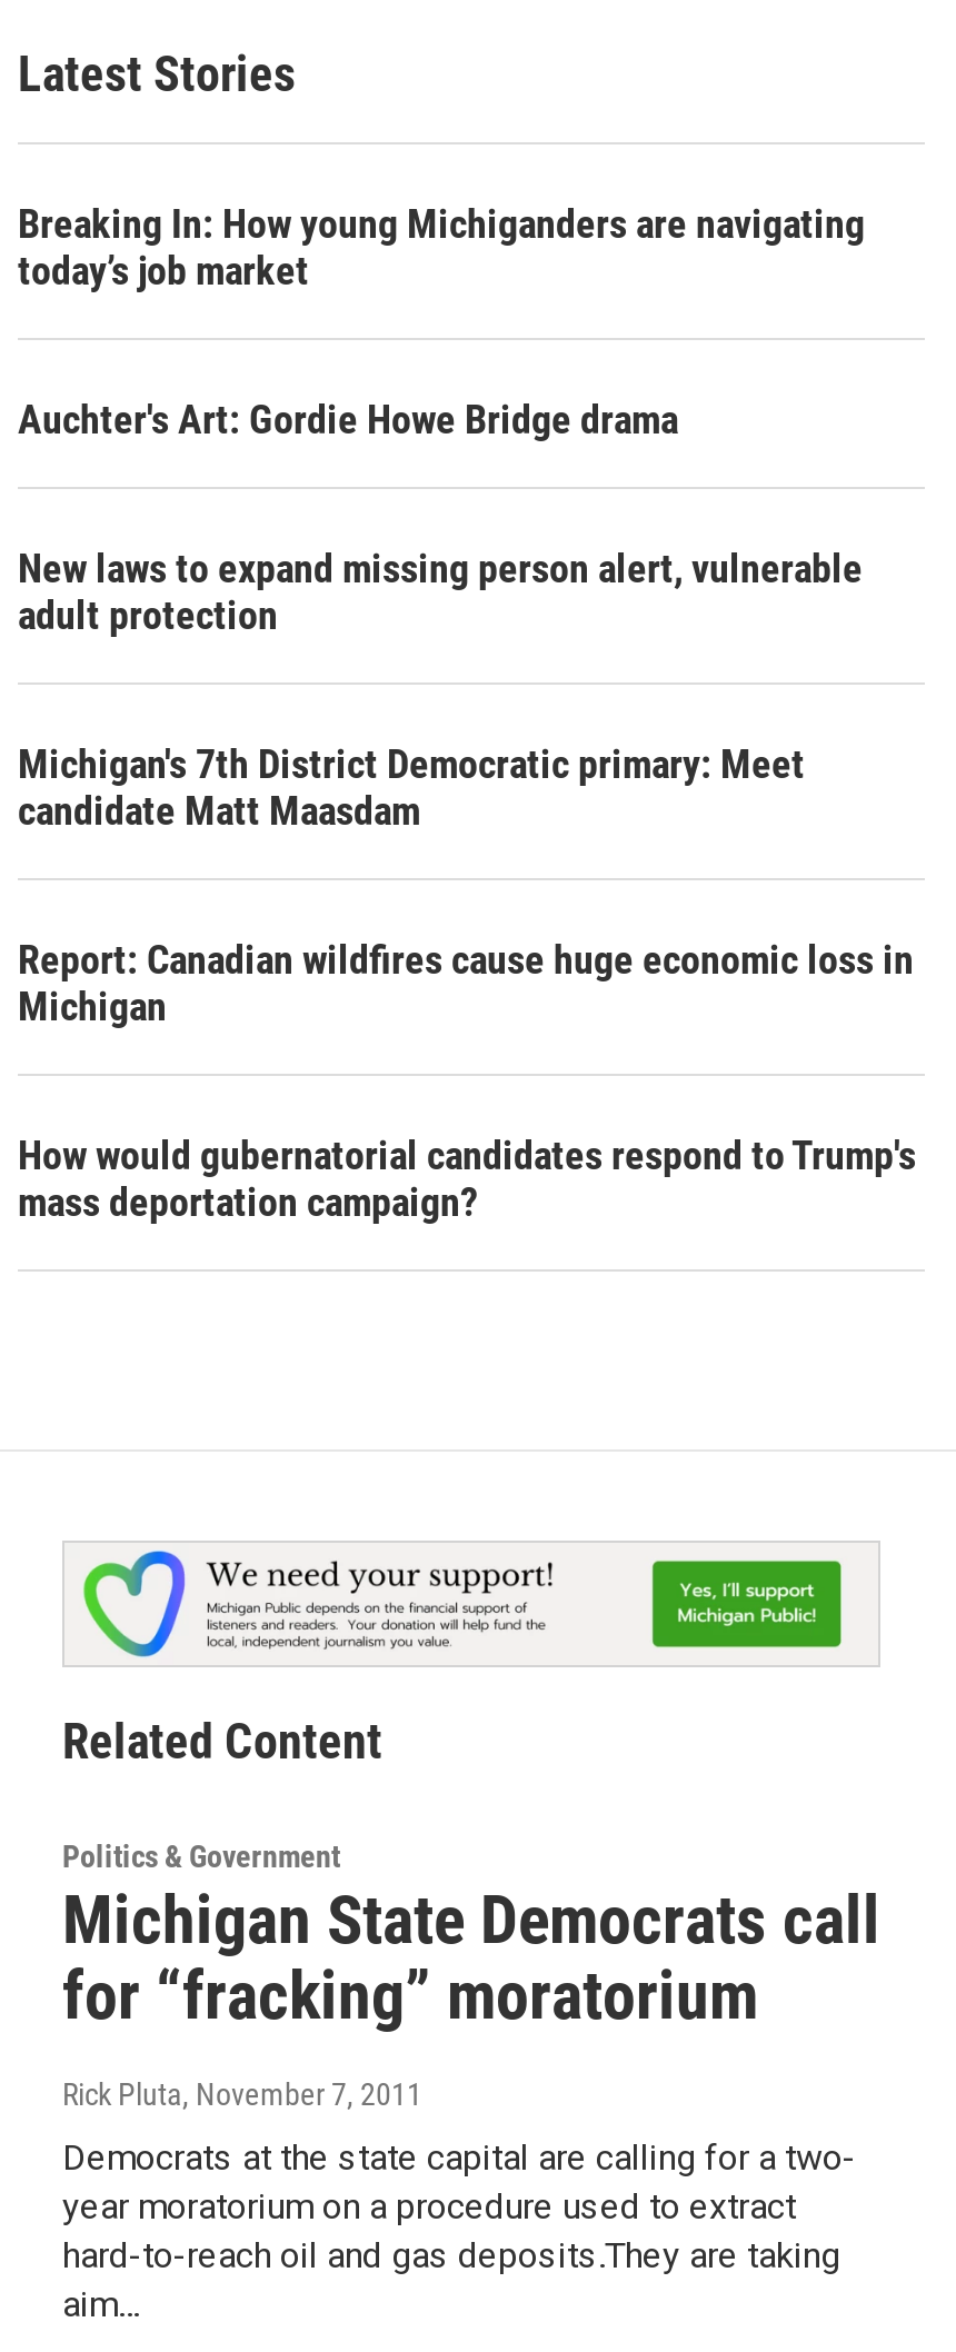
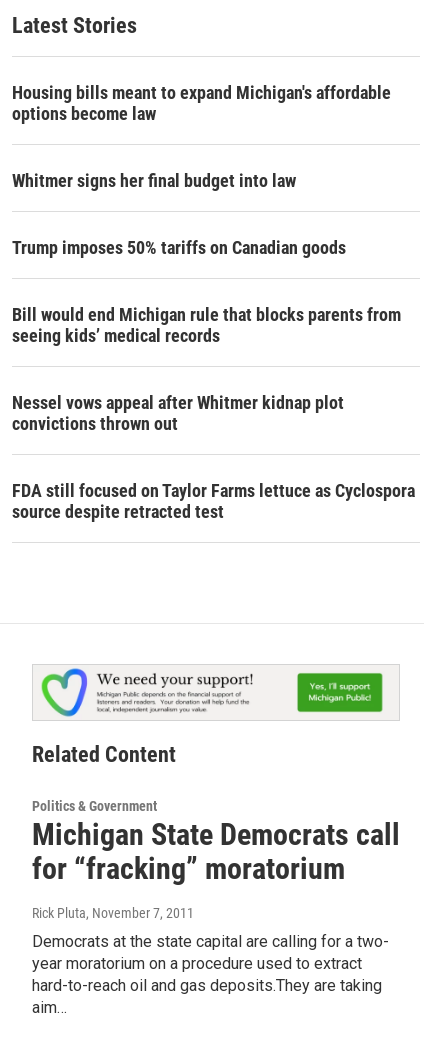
[18,201,865,294] Breaking In: How young Michiganders are navigating | today’s job market -> [12,82,391,124] Housing bills meant to expand Michigan's affordable | options become law
[18,396,678,443] Auchter's Art: Gordie Howe Bridge drama -> [12,170,296,191] Whitmer signs her final budget into law
[18,545,863,639] New laws to expand missing person alert, vulnerable | adult protection -> [12,237,346,258] Trump imposes 50% tariffs on Canadian goods
[18,741,805,834] Michigan's 7th District Democratic primary: Meet | candidate Matt Maasdam -> [12,304,401,346] Bill would end Michigan rule that blocks parents from | seeing kids’ medical records
[18,937,914,1030] Report: Canadian wildfires cause huge economic loss in | Michigan -> [12,392,344,434] Nessel vows appeal after Whitmer kidnap plot | convictions thrown out
[18,1132,916,1226] How would gubernatorial candidates respond to Trump's | mass deportation campaign? -> [12,480,415,522] FDA still focused on Taylor Farms lettuce as Cyclospora | source despite retracted test

